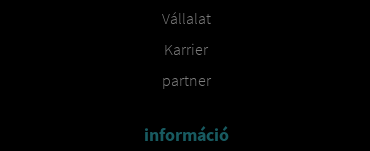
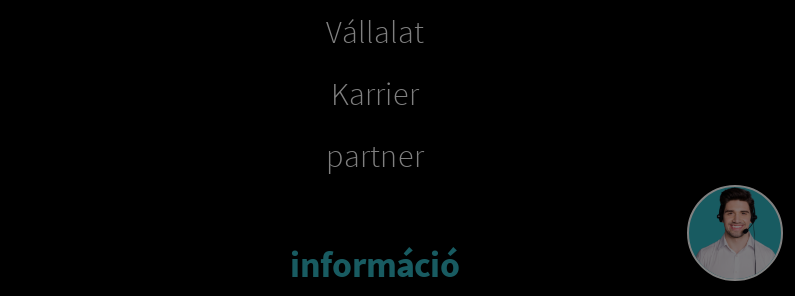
none -> [685,183,785,283] [image]

